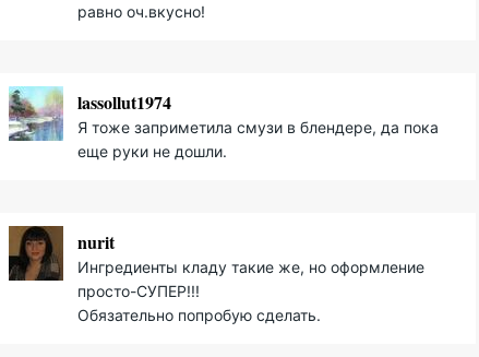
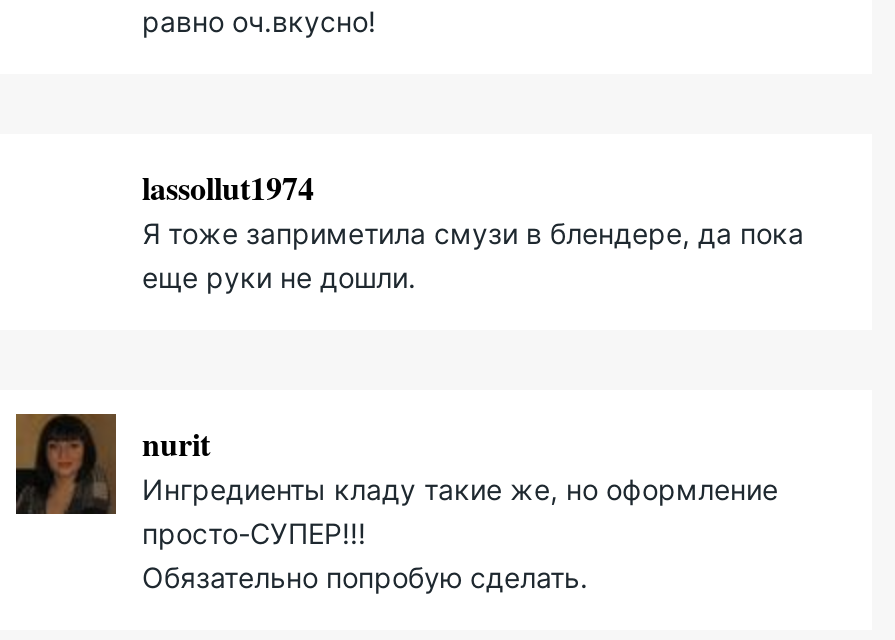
[8,85,64,142] [image] -> none

